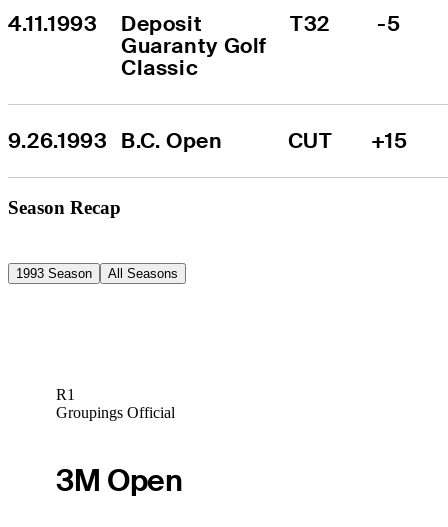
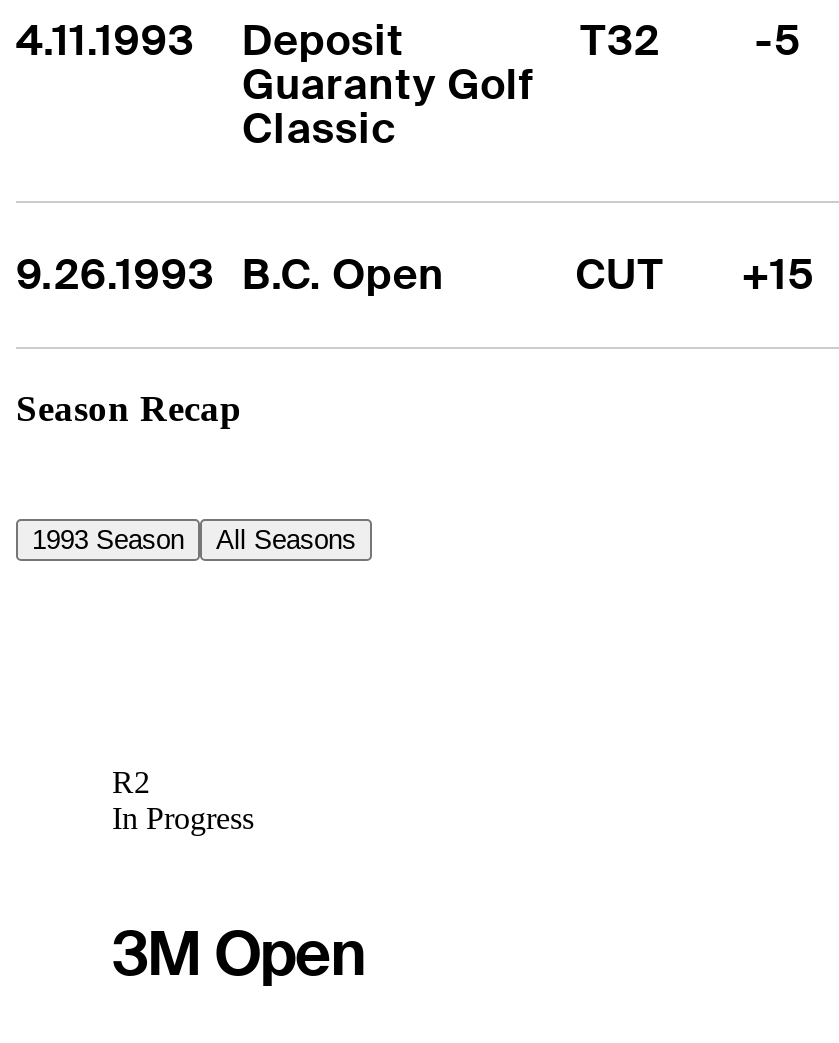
[56,386,175,421] R1 | Groupings Official -> [112,766,254,836] R2 | In Progress

